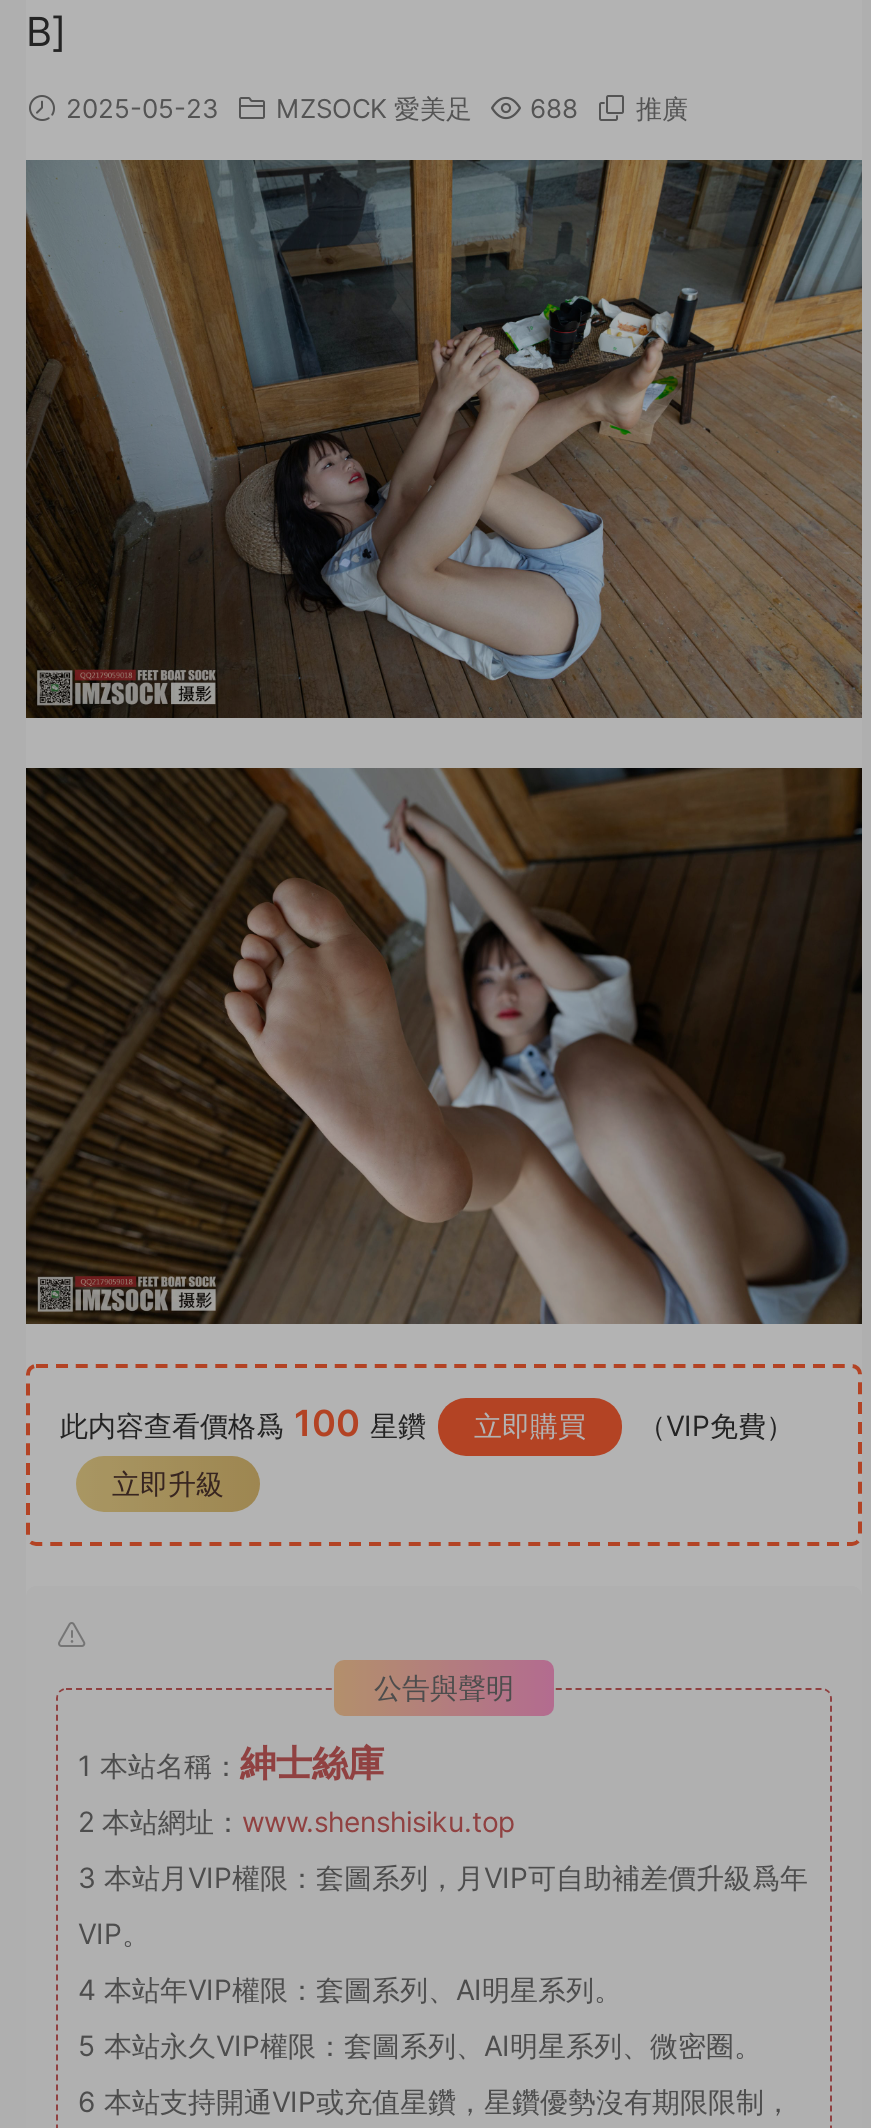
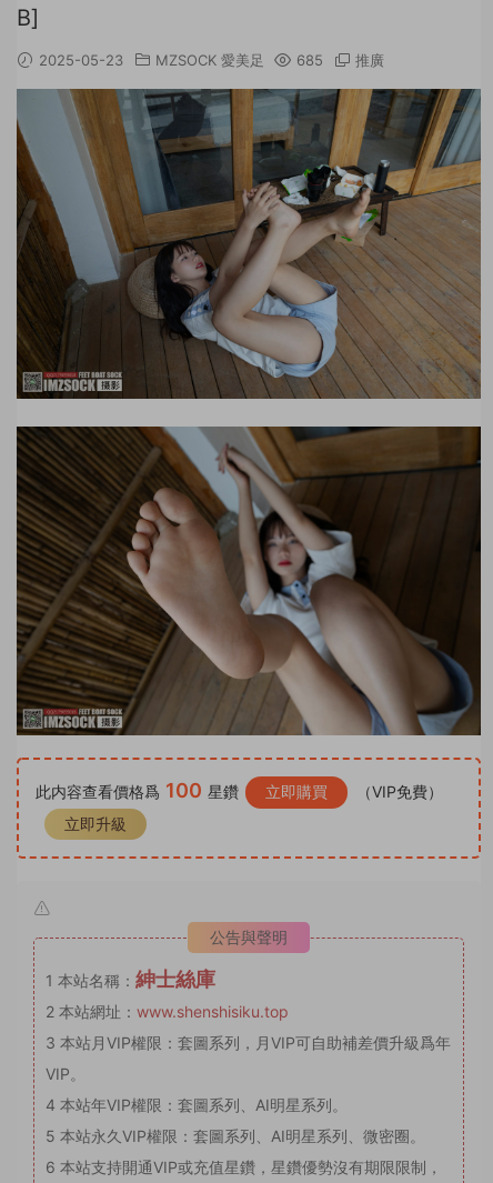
[58,92,688,124] 2025-05-23 MZSOCK 愛美足 688 推廣 -> [34,51,384,69] 2025-05-23 MZSOCK 愛美足 685 推廣

